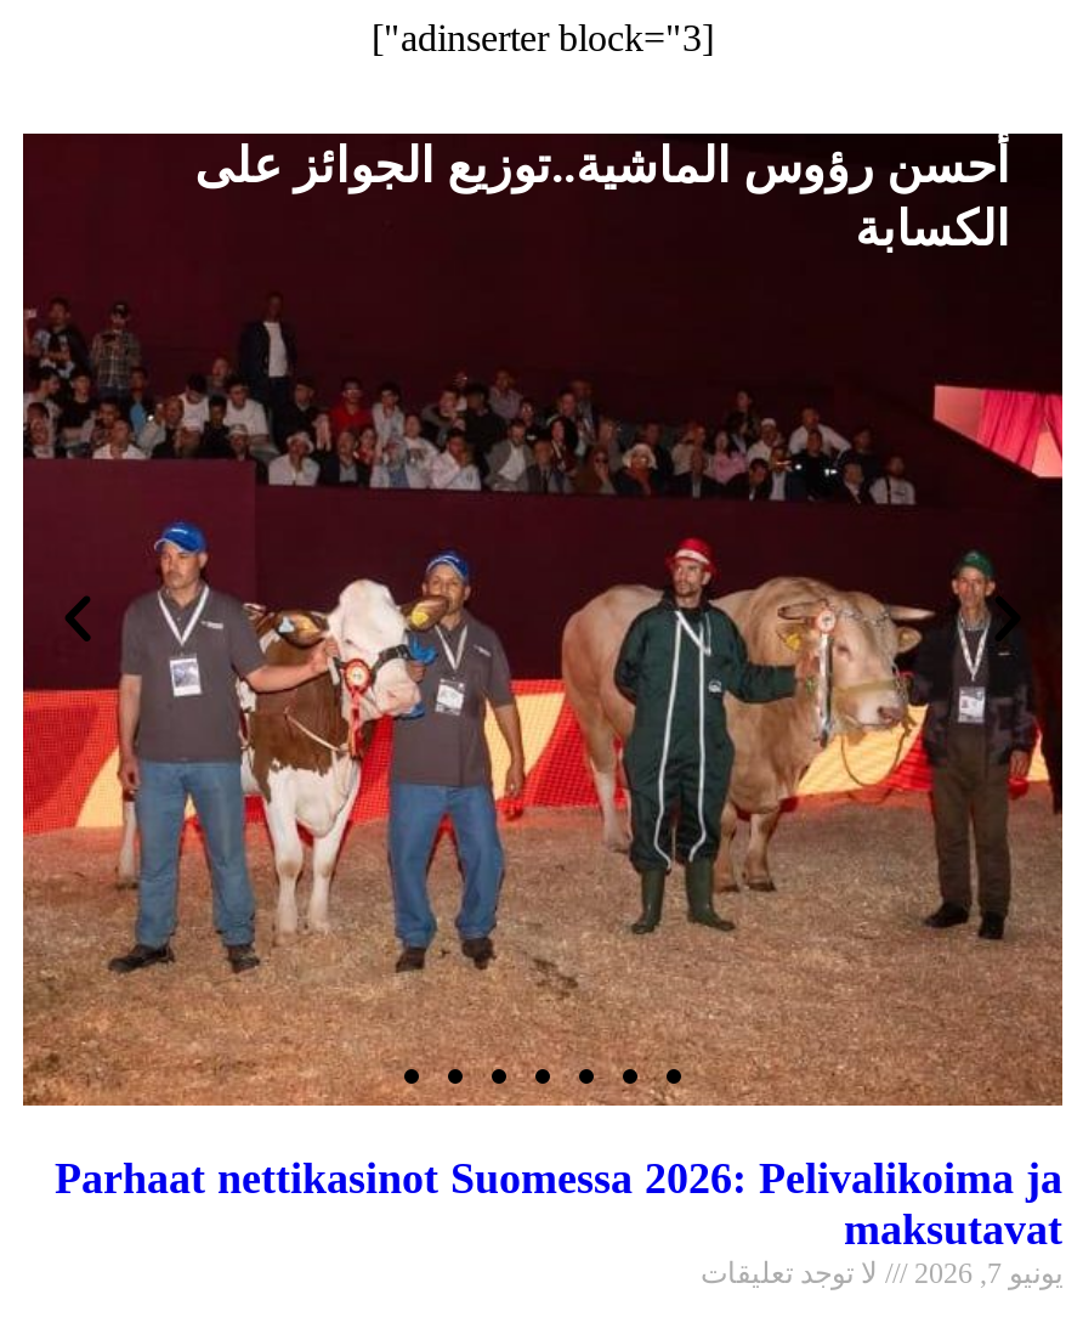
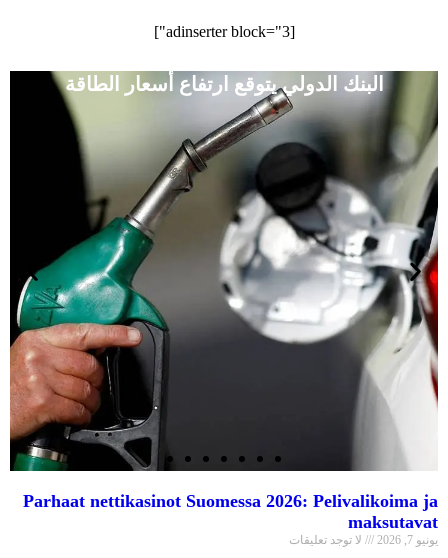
[21,131,1065,1108] [image] -> [9,70,439,472] [image]
[195,139,1010,256] أحسن رؤوس الماشية..توزيع الجوائز على | الكسابة -> none

